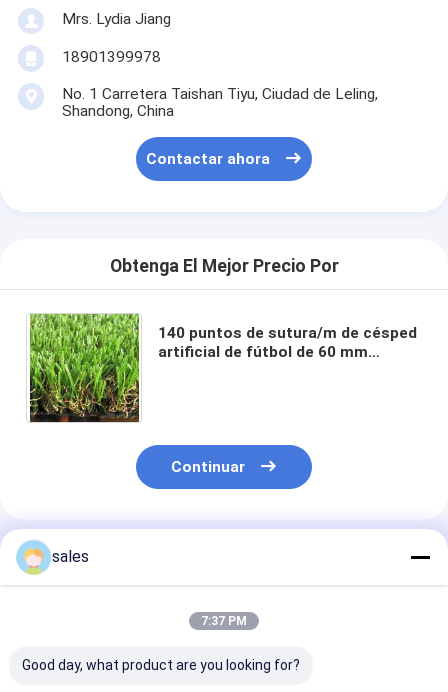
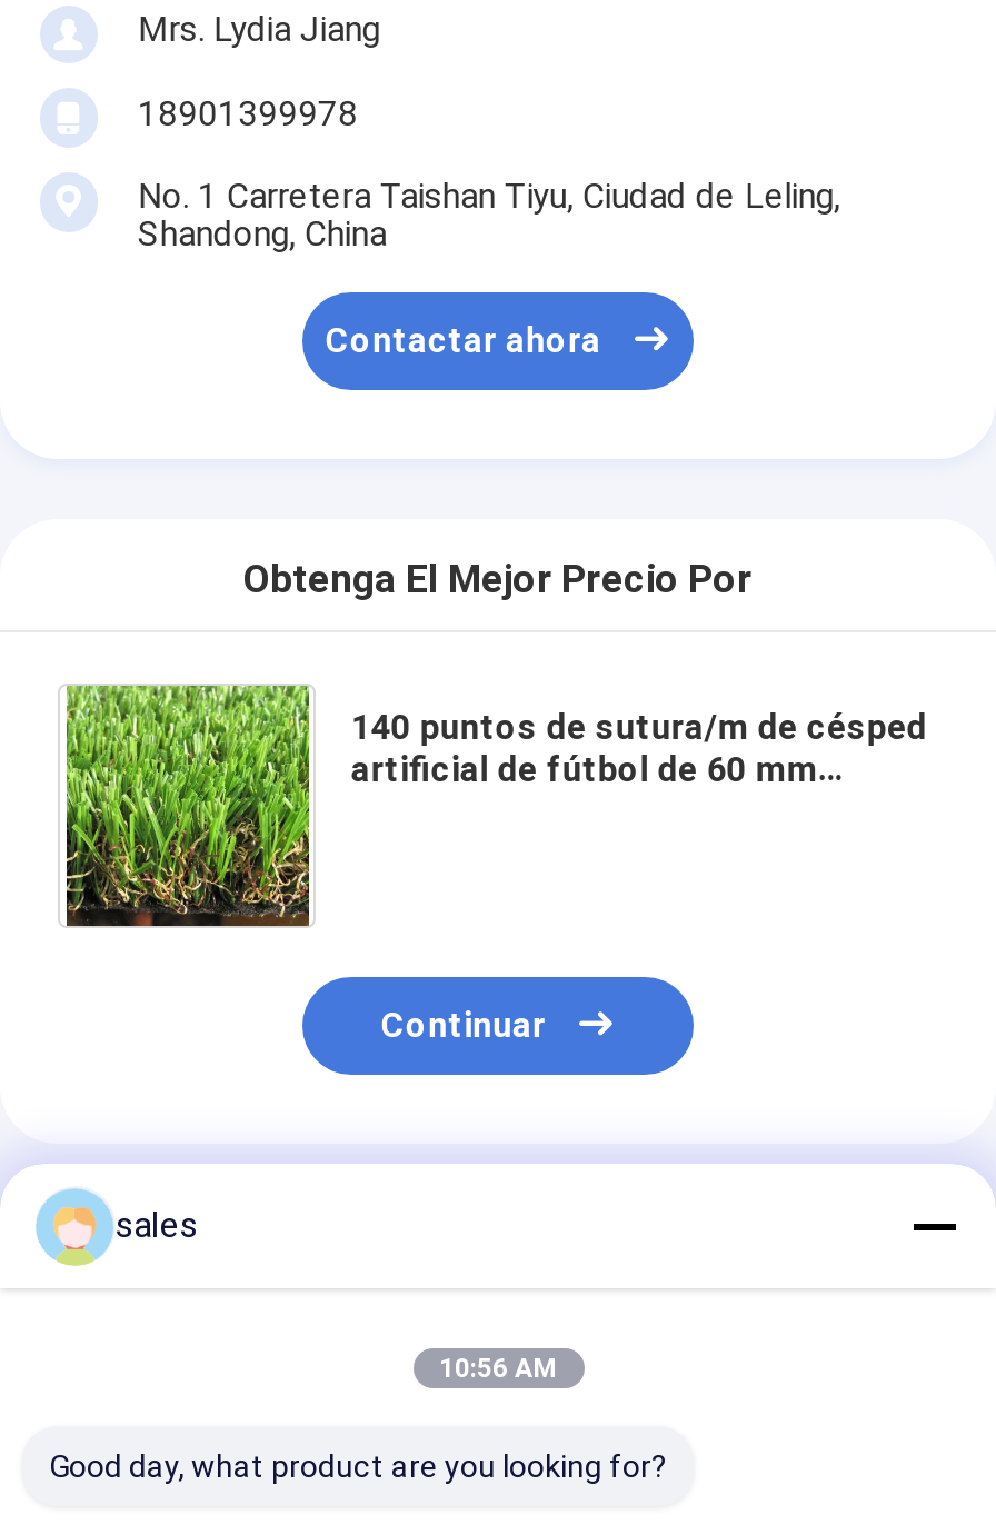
[201,614,247,628] 7:37 PM -> [439,1353,557,1384] 10:56 AM

